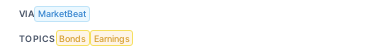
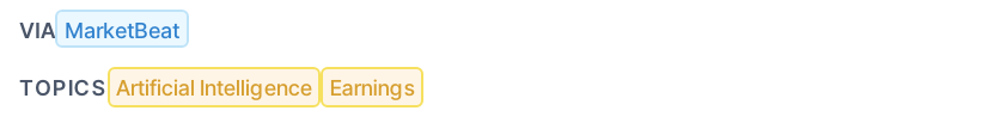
[19,33,86,44] TOPICS Bonds -> [19,74,312,101] TOPICS Artificial Intelligence

